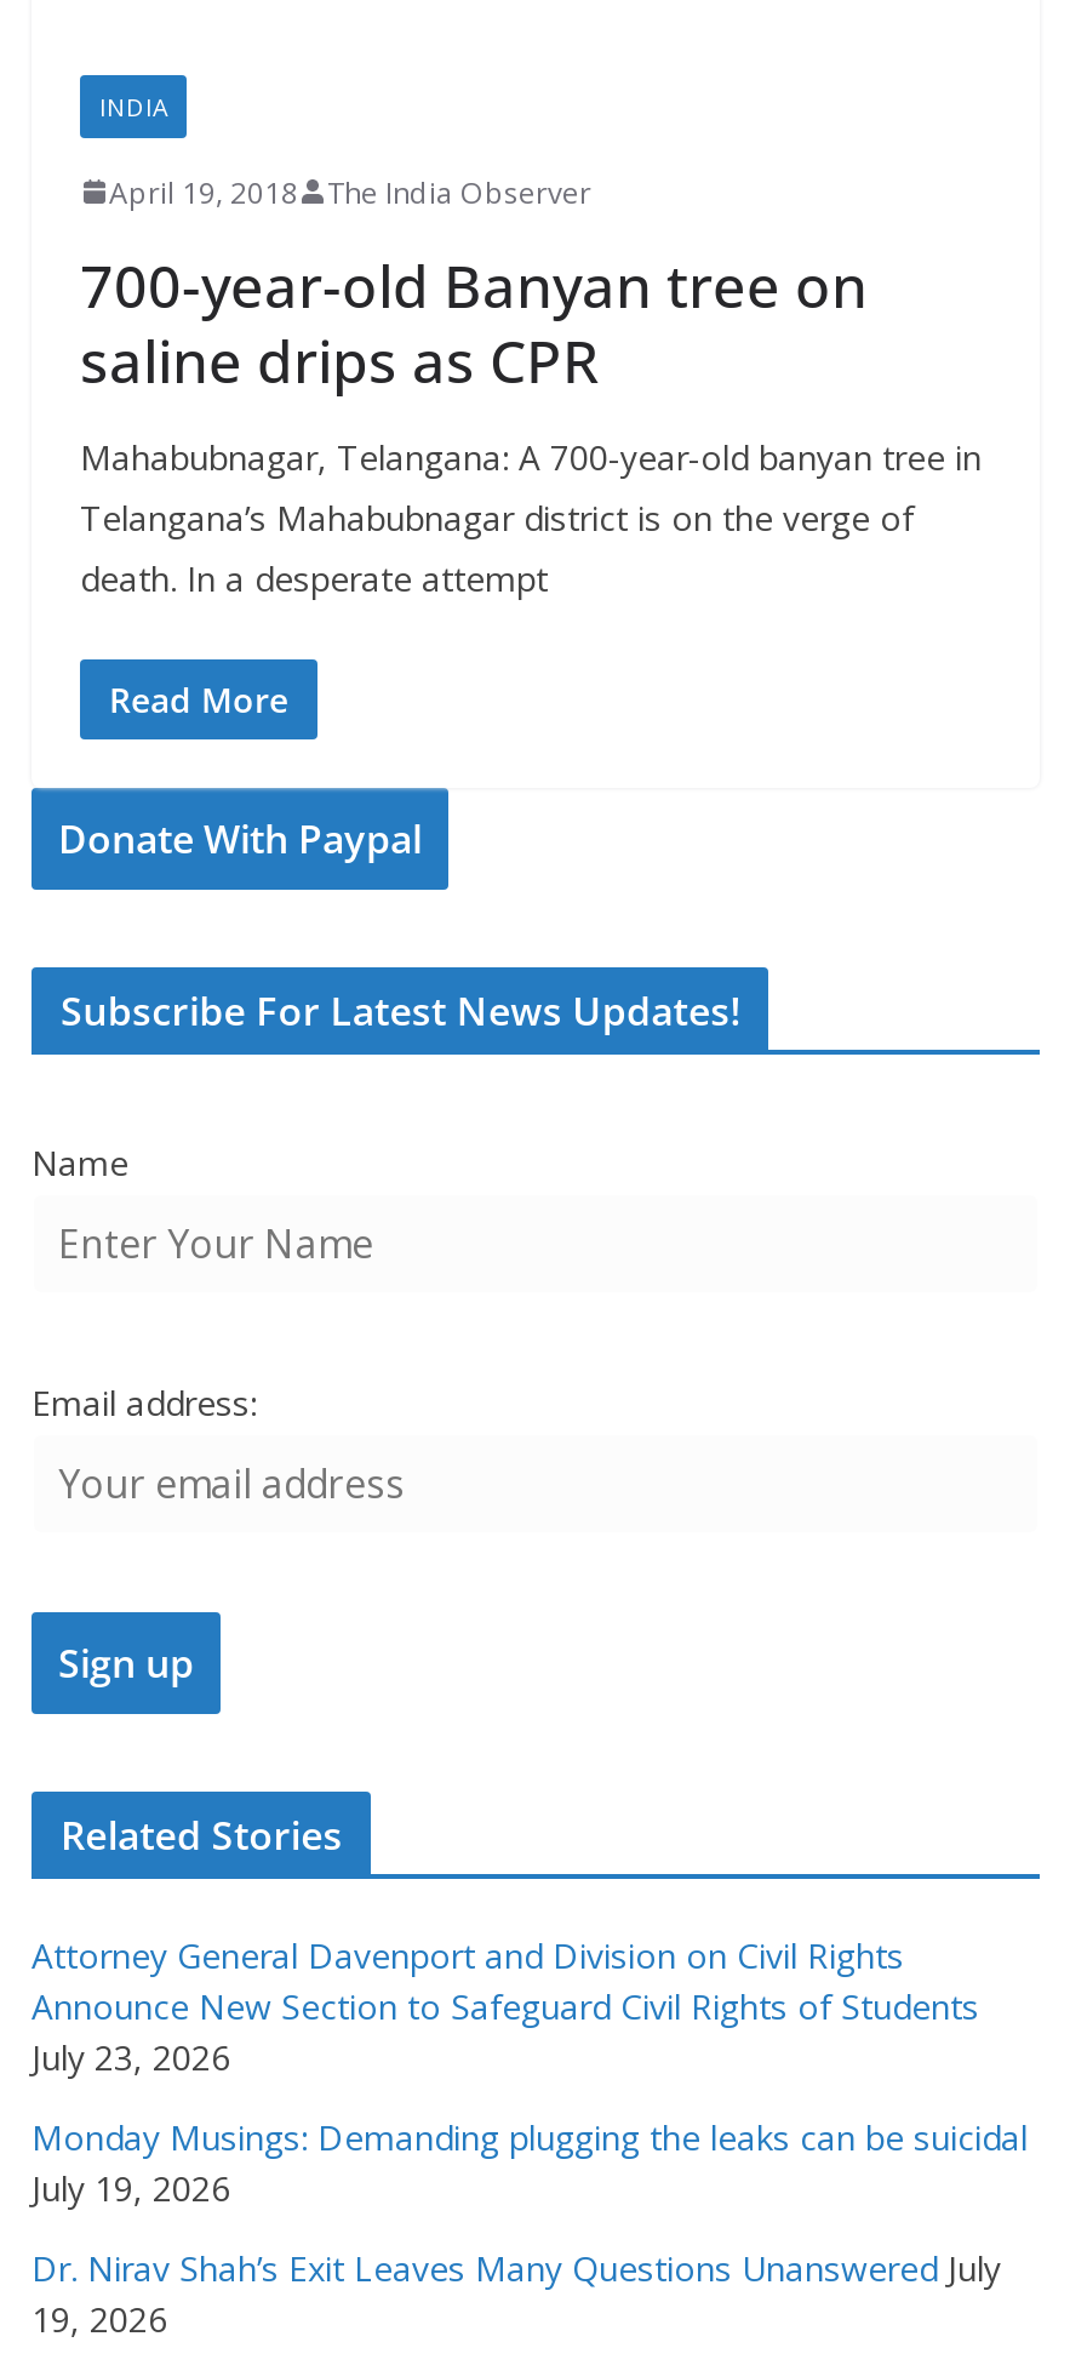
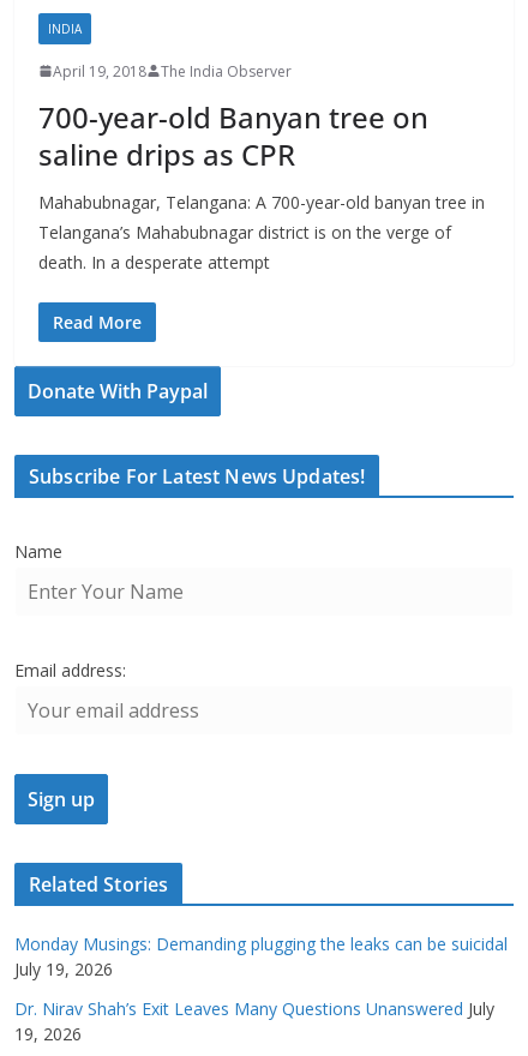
[32,1932,979,2080] Attorney General Davenport and Division on Civil Rights | Announce New Section to Safeguard Civil Rights of Students | July 23, 2026 -> none

